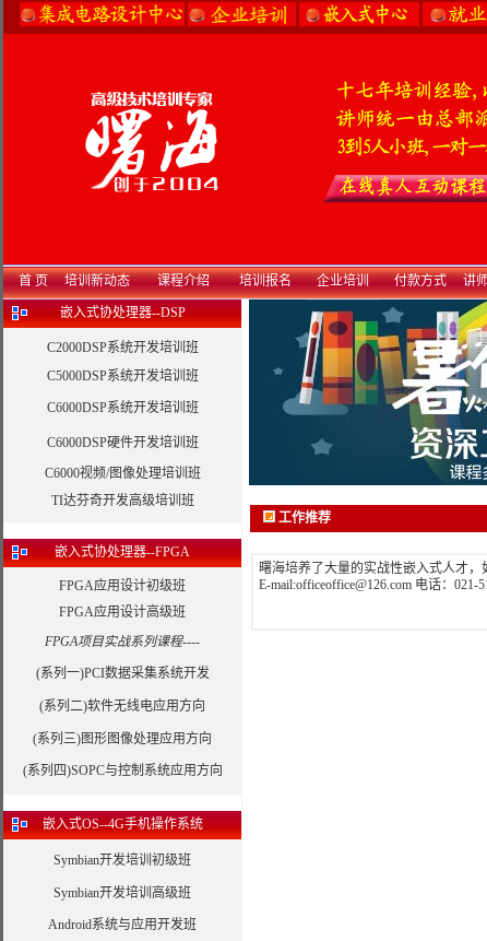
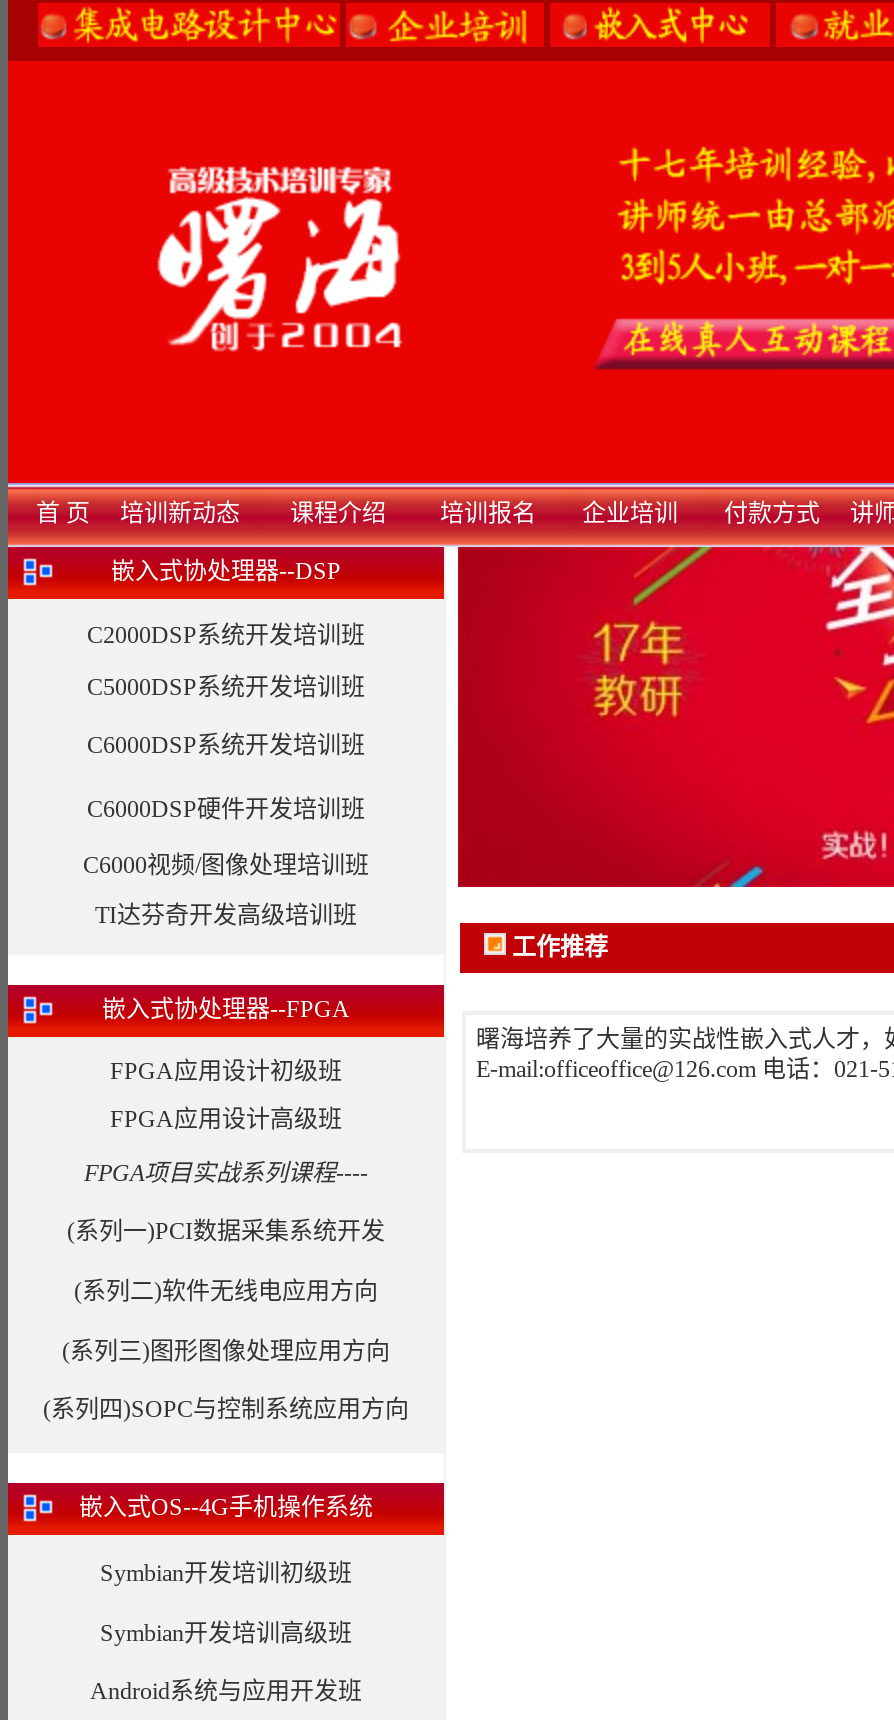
[248,298,484,486] [image] -> [456,545,888,889] [image]

